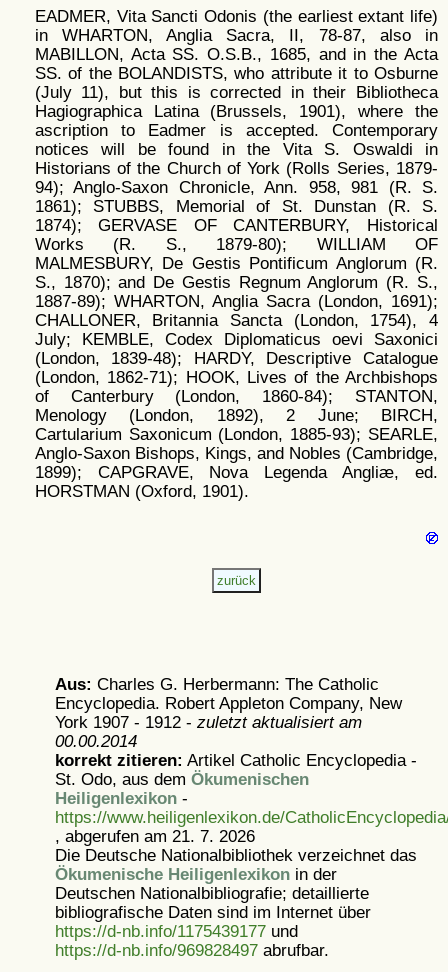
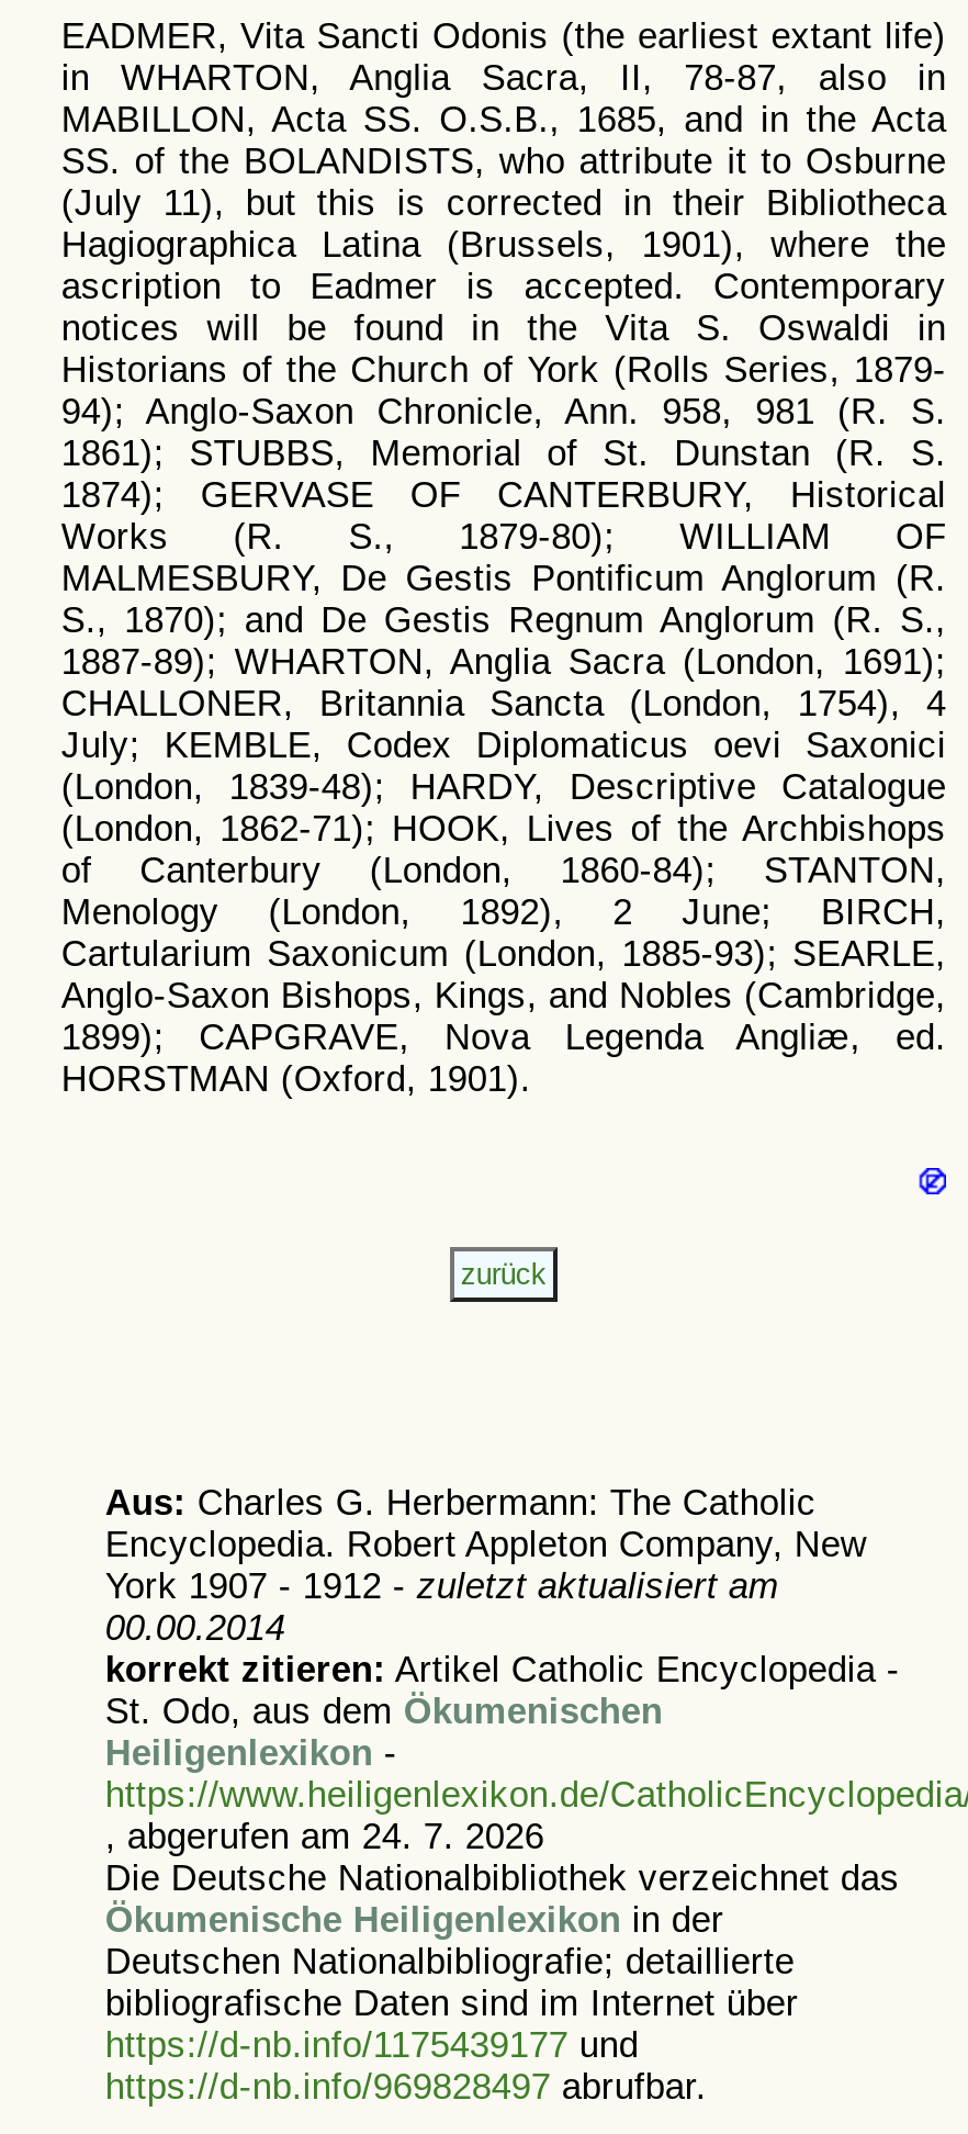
[55,827,255,845] , abgerufen am 21. 7. 2026 -> [105,1816,544,1855] , abgerufen am 24. 7. 2026

